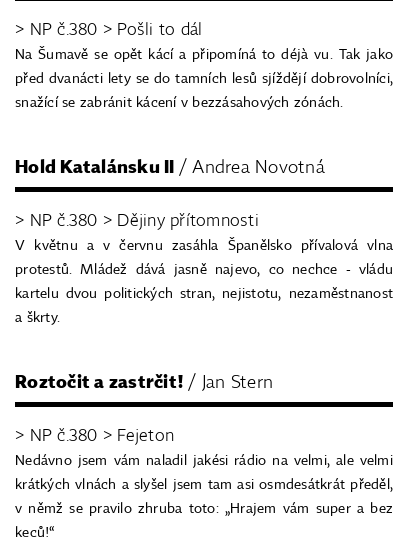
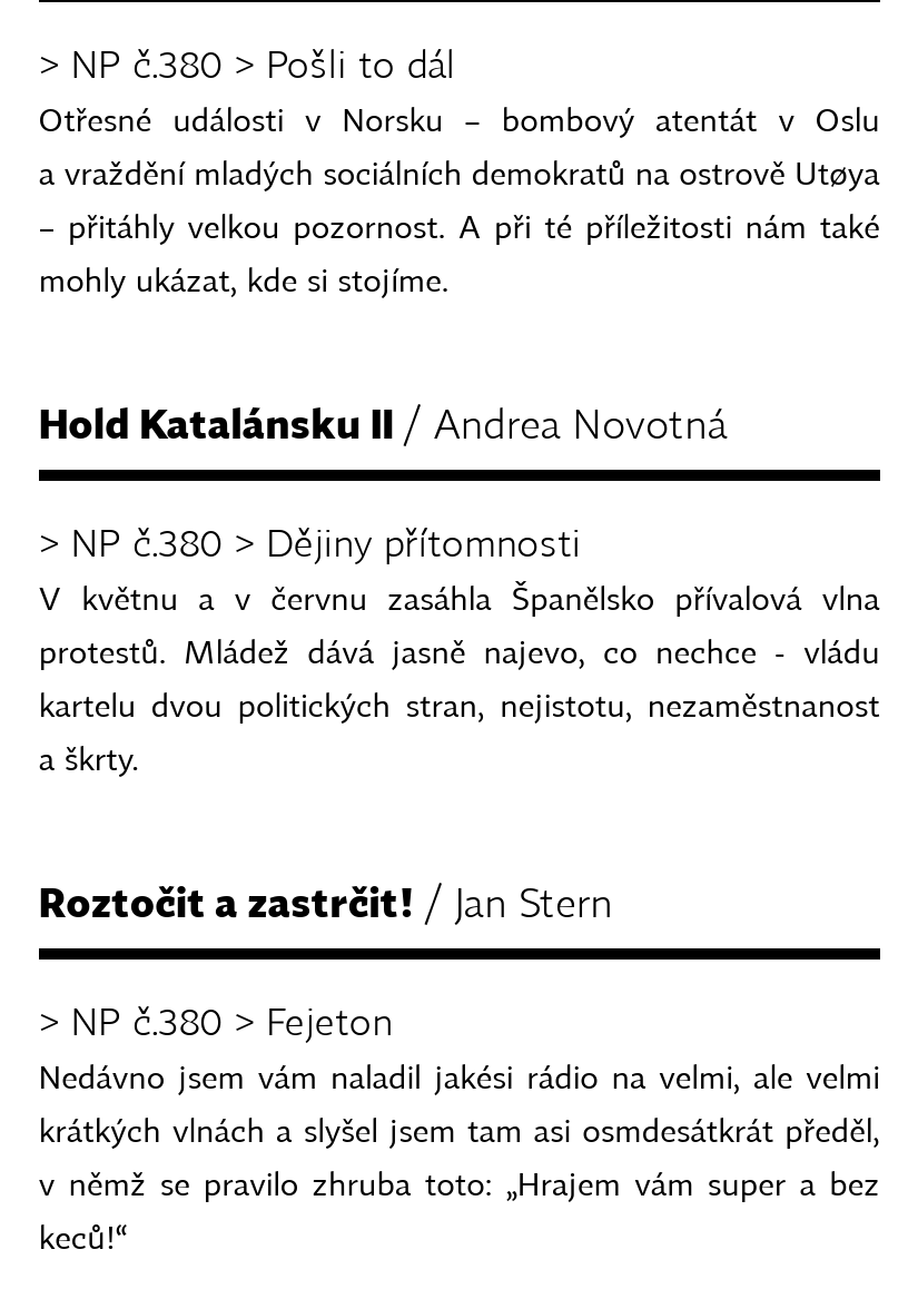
[15,48,393,110] Na Šumavě se opět kácí a připomíná to déjà vu. Tak jako | před dvanácti lety se do tamních lesů sjíždějí dobrovolníci, | snažící se zabránit kácení v bezzásahových zónách. -> [39,107,880,298] Otřesné události v Norsku – bombový atentát v Oslu | a vraždění mladých sociálních demokratů na ostrově Utøya | – přitáhly velkou pozornost. A při té příležitosti nám také | mohly ukázat, kde si stojíme.

